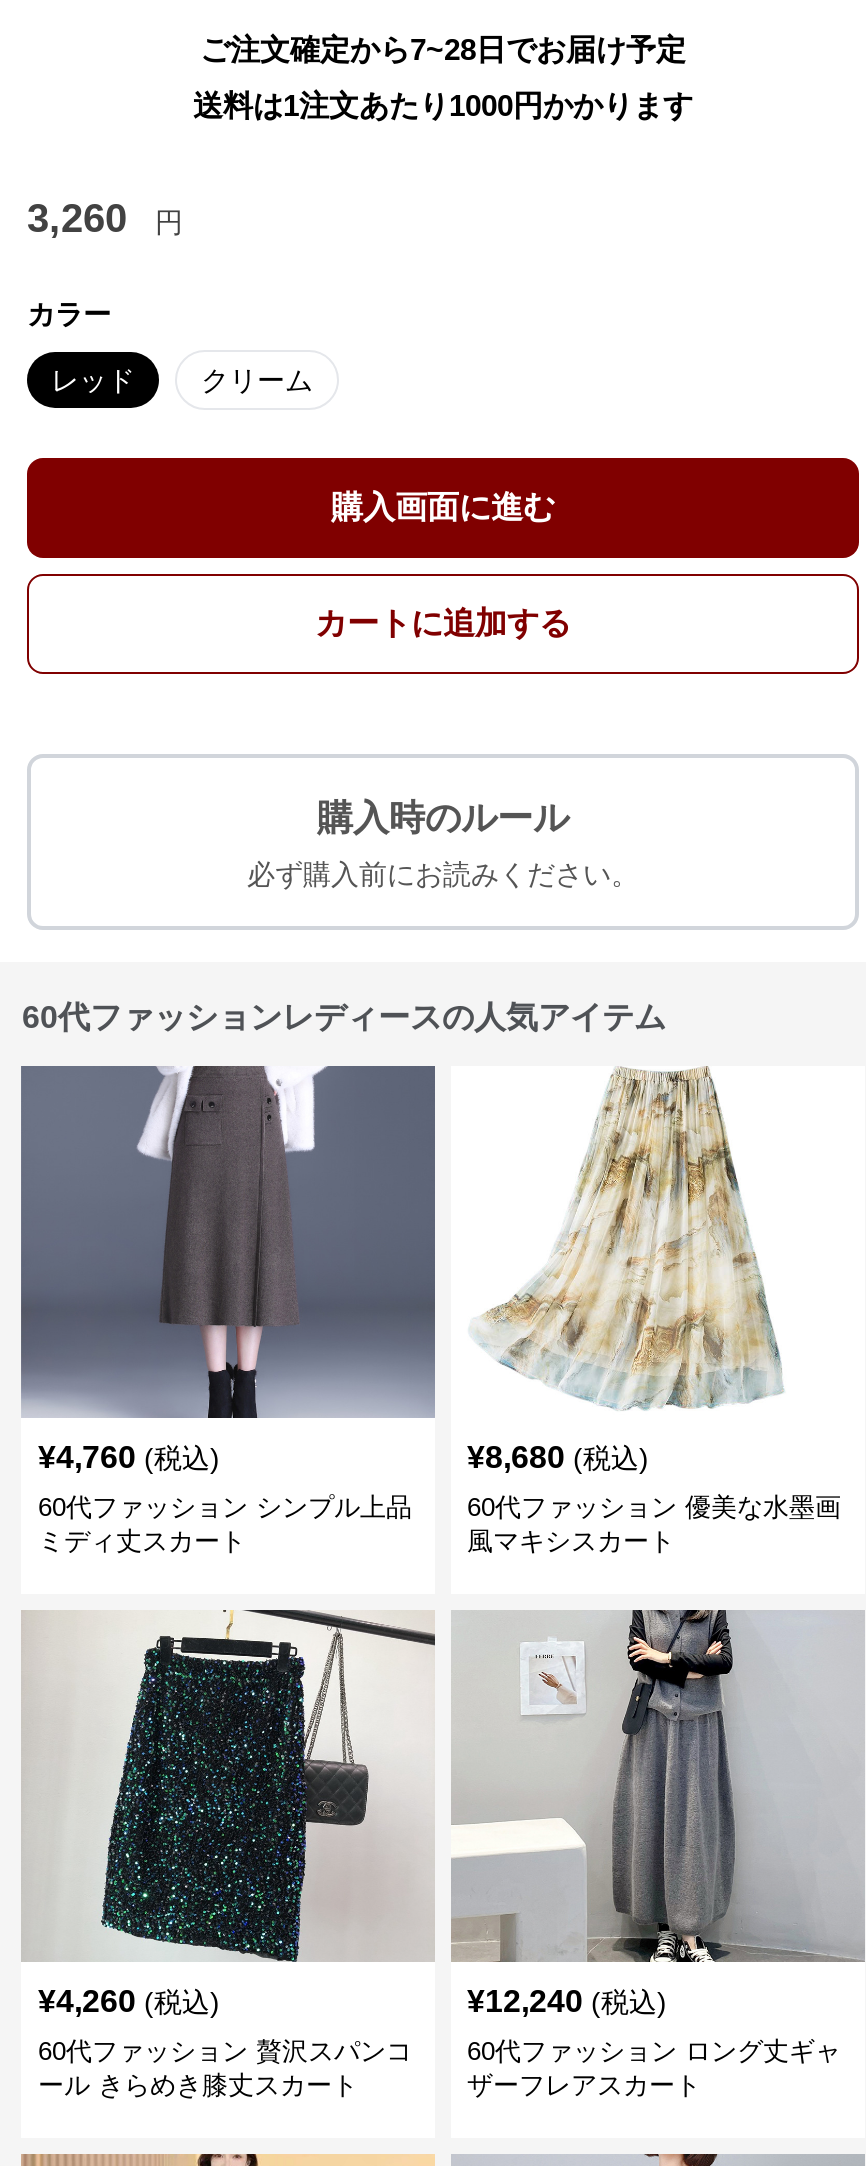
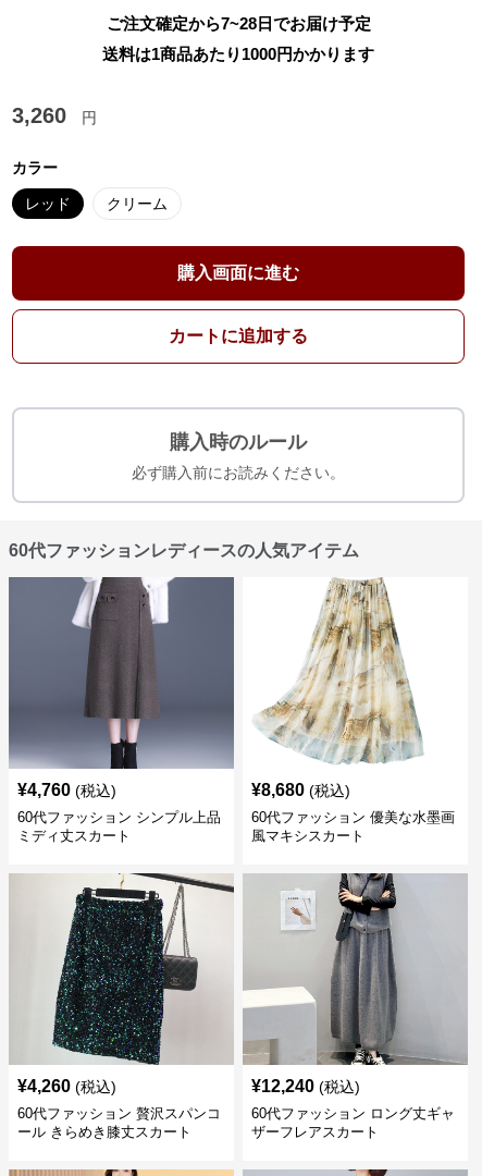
[193,88,693,122] 送料は1注文あたり1000円かかります -> [102,45,374,63] 送料は1商品あたり1000円かかります

